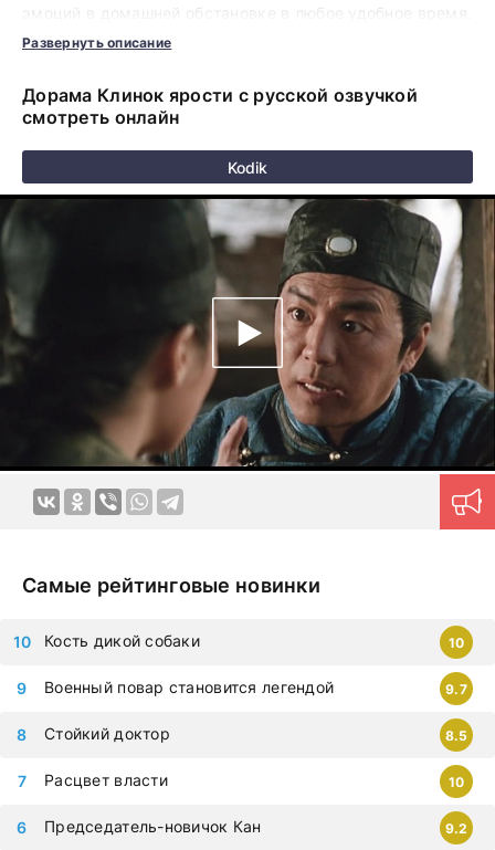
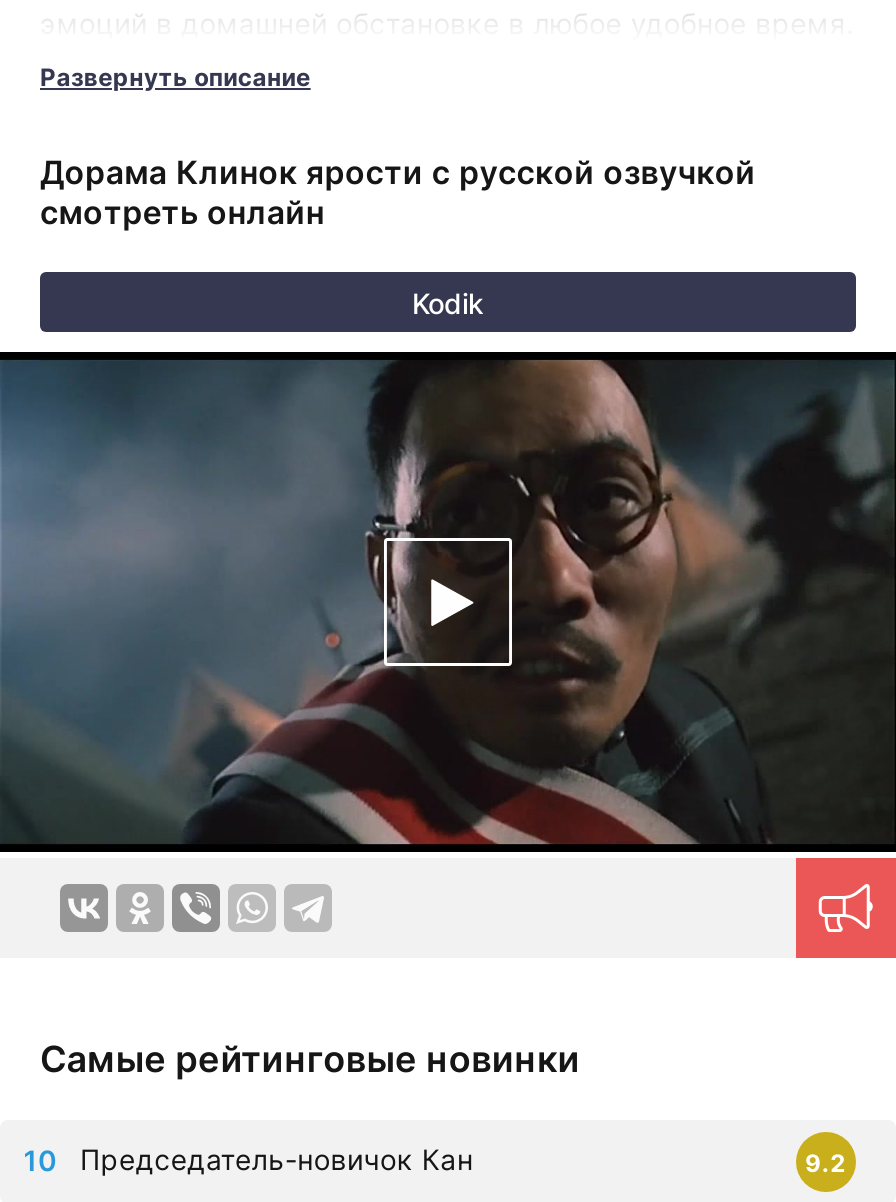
[3,198,492,468] [image] -> [6,360,890,846] [image]
[44,631,464,650] Кость дикой собаки | 10 -> none
[44,677,467,697] Военный повар становится легендой | 9.7 -> none
[44,723,468,743] Стойкий доктор | 8.5 -> none
[44,770,464,790] Расцвет власти | 10 -> none

